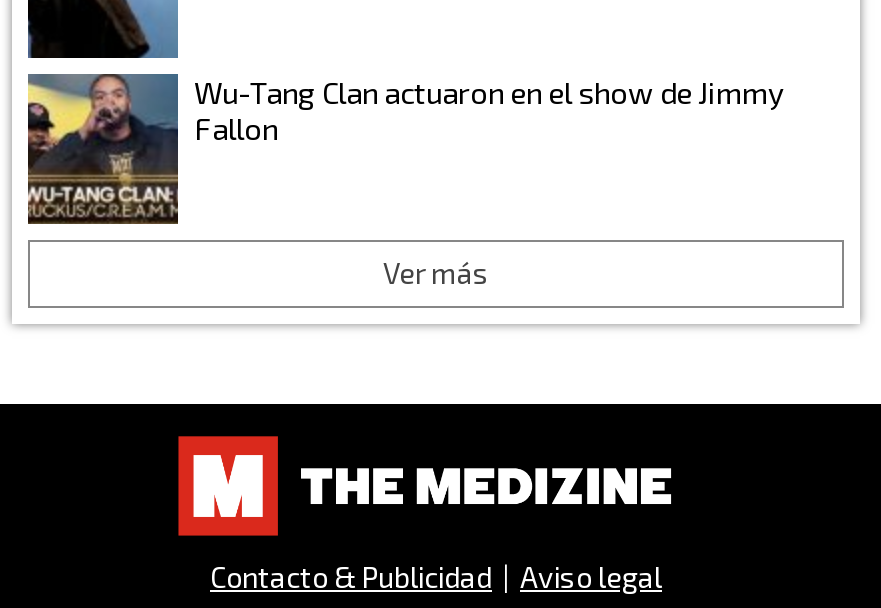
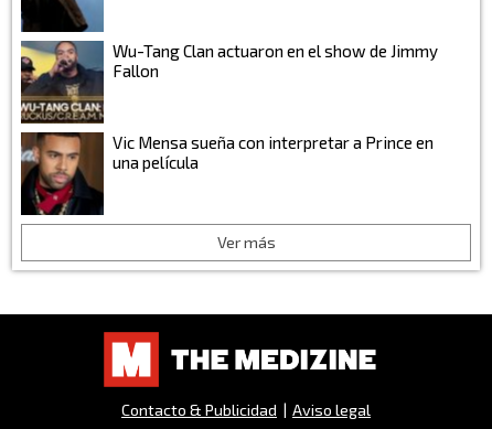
none -> [20,132,434,215] [image] | Vic Mensa sueña con interpretar a Prince en | una película

